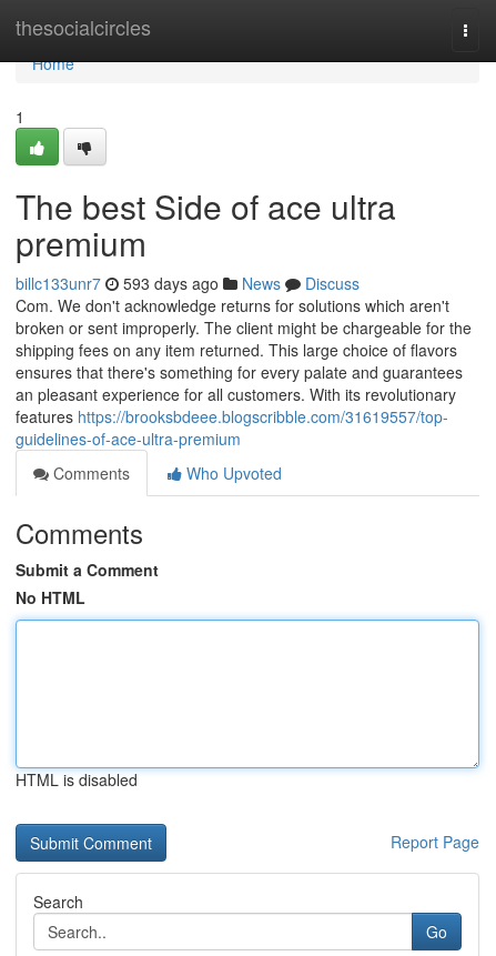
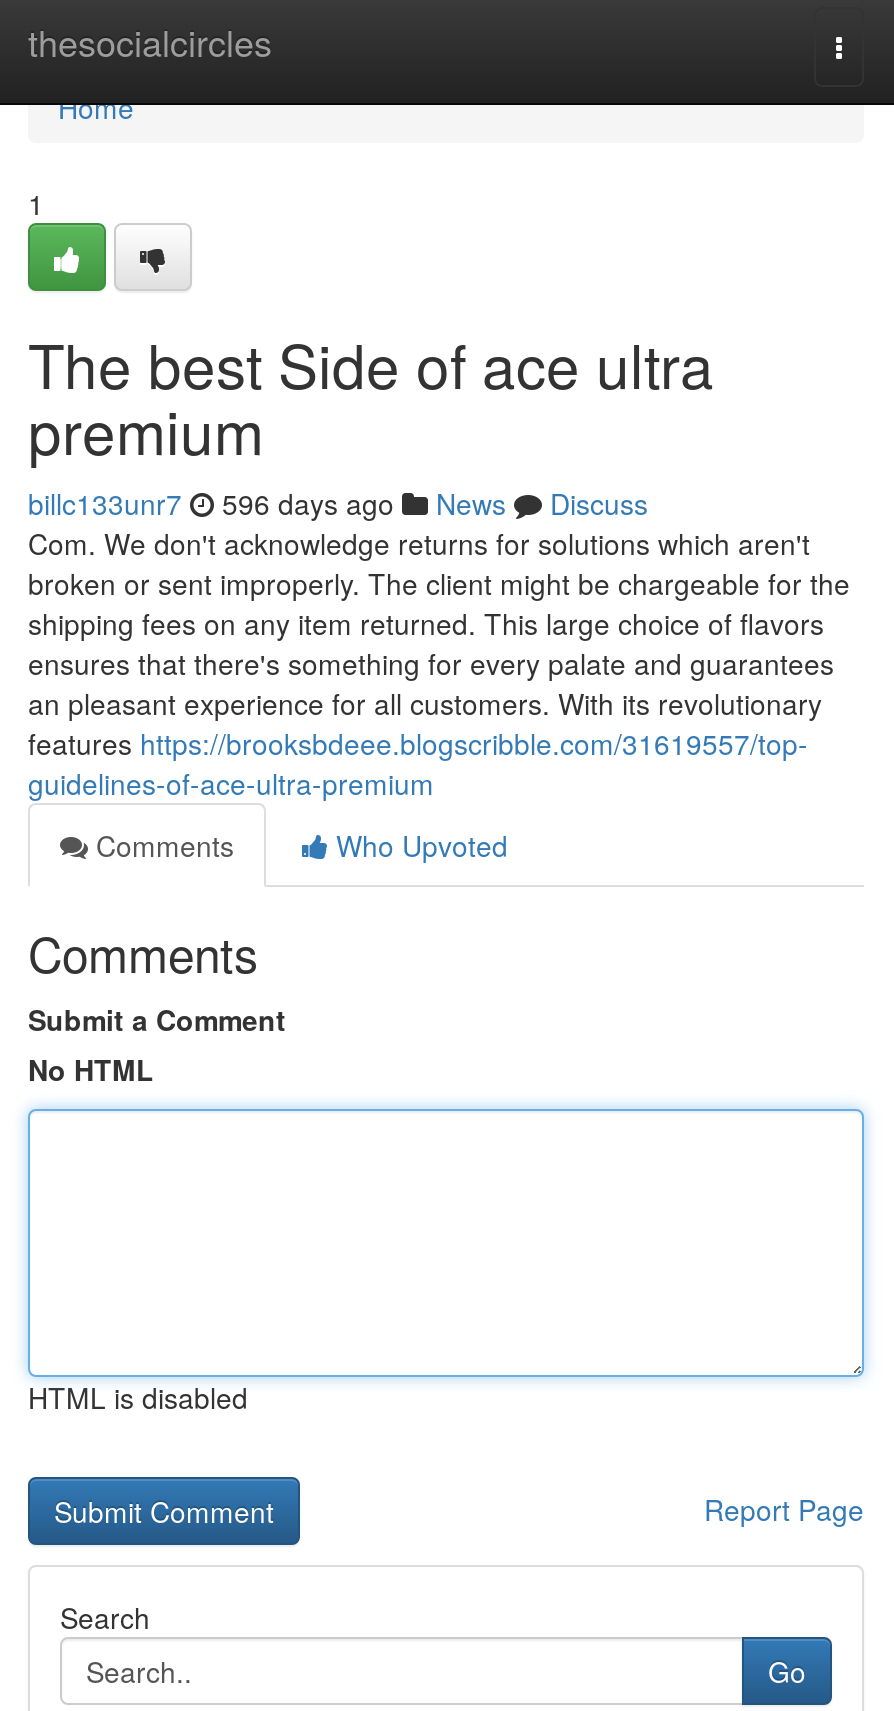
[16,272,360,294] billc133unr7 593 days ago News Discuss -> [28,483,648,523] billc133unr7 596 days ago News Discuss

